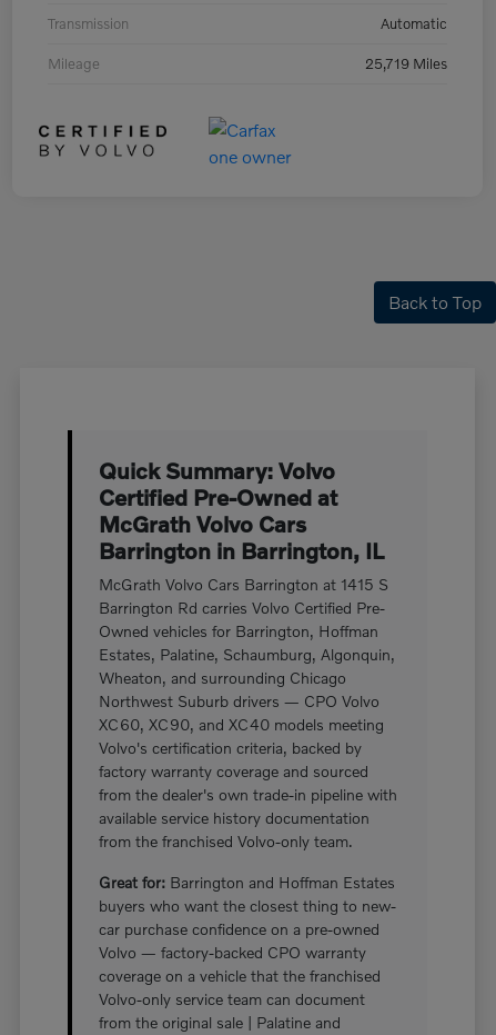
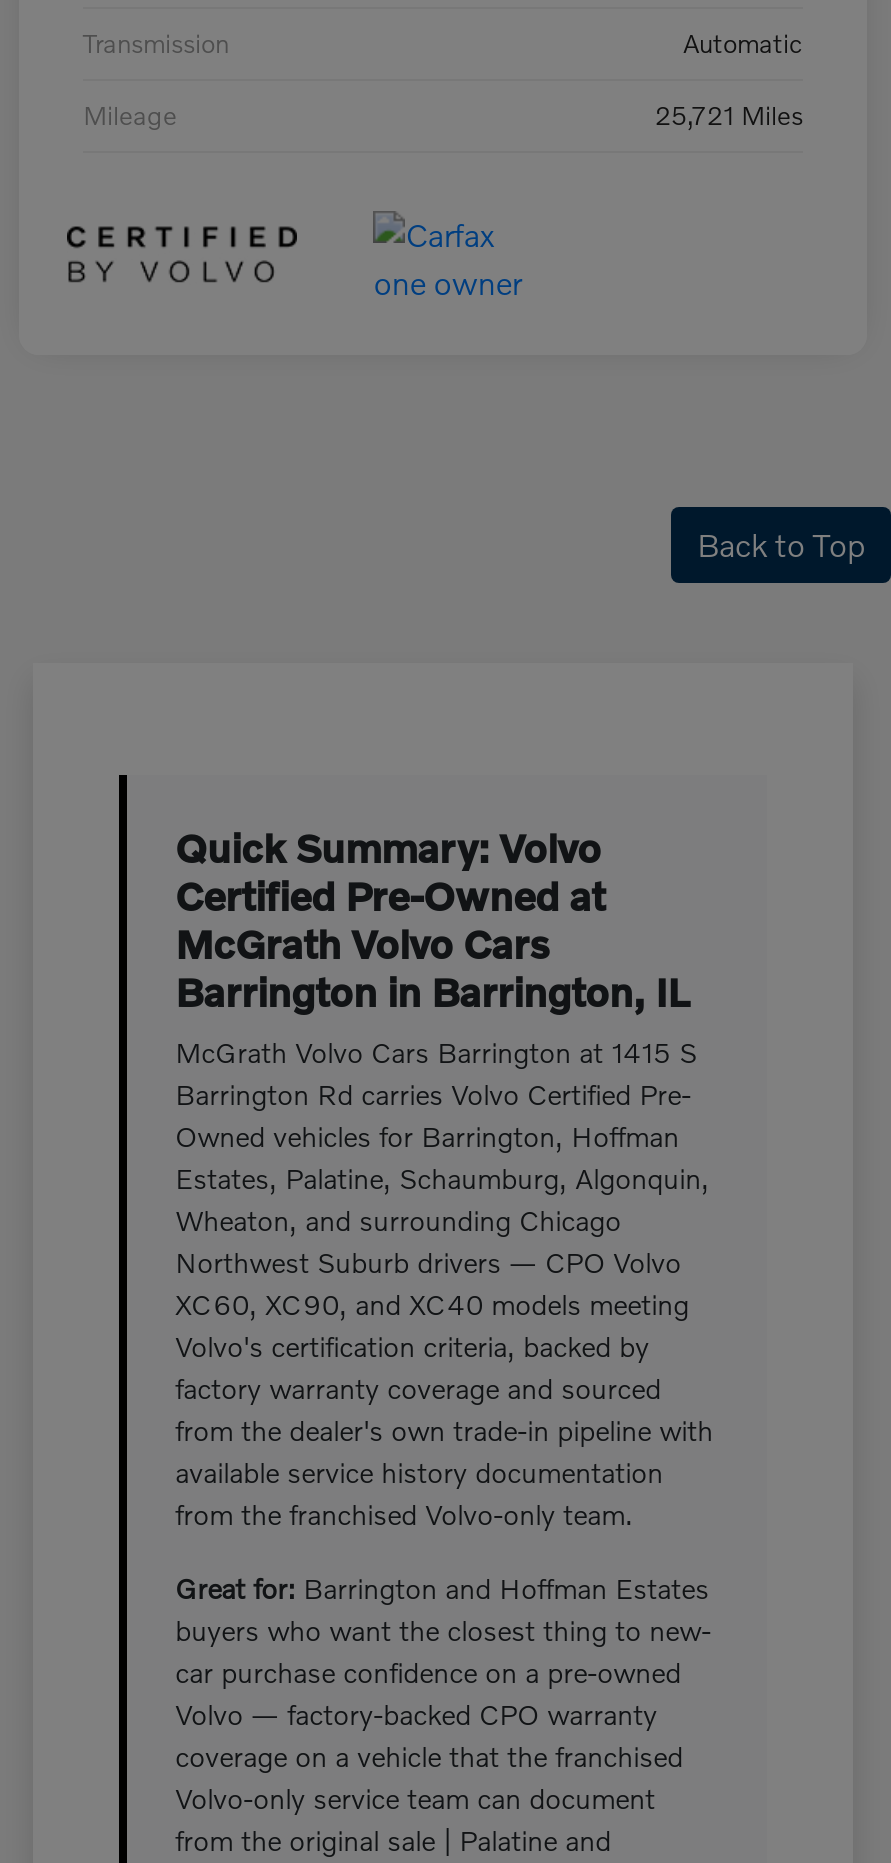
[365,54,447,72] 25,719 Miles -> [655,99,803,131] 25,721 Miles

